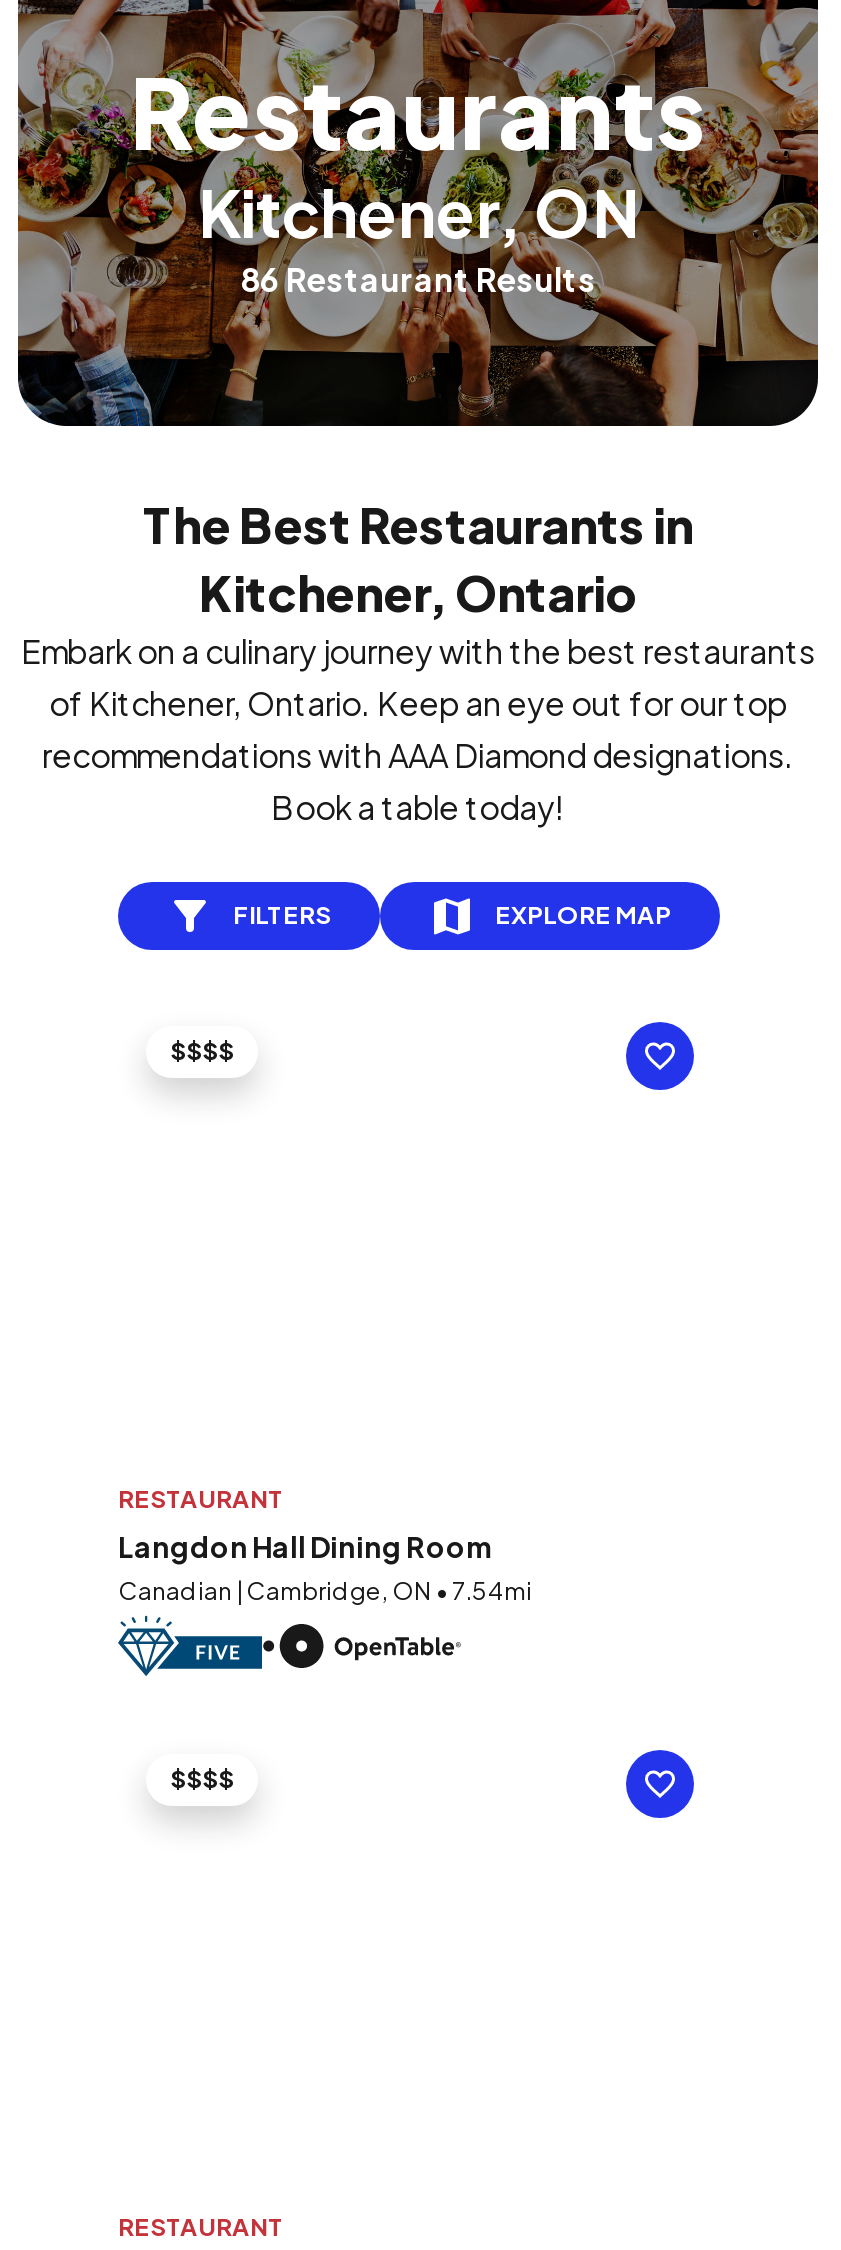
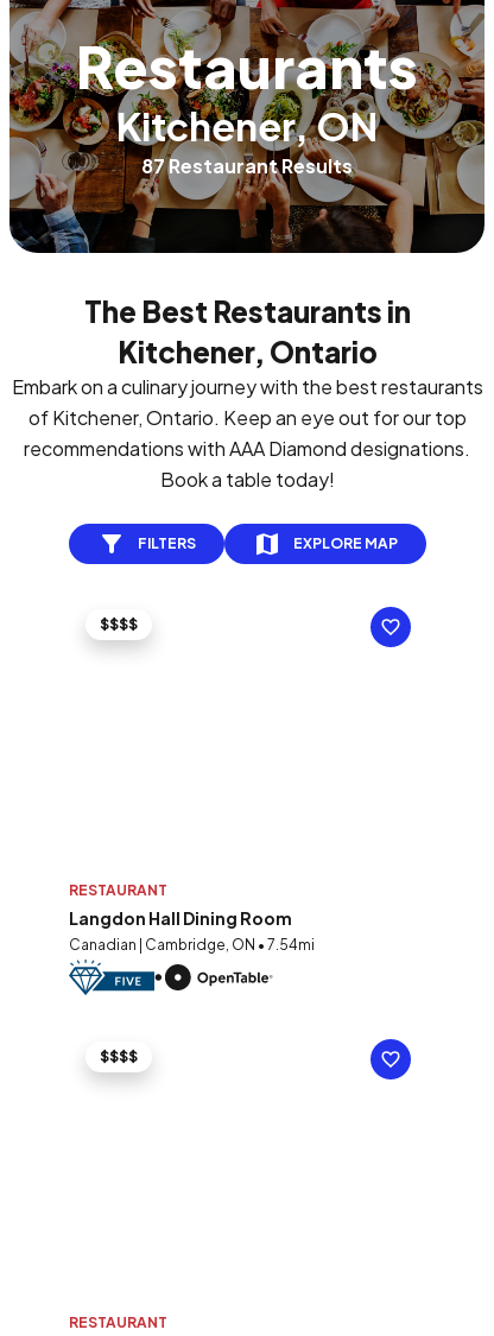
[240,258,596,300] 86 Restaurant Results -> [141,153,353,178] 87 Restaurant Results

